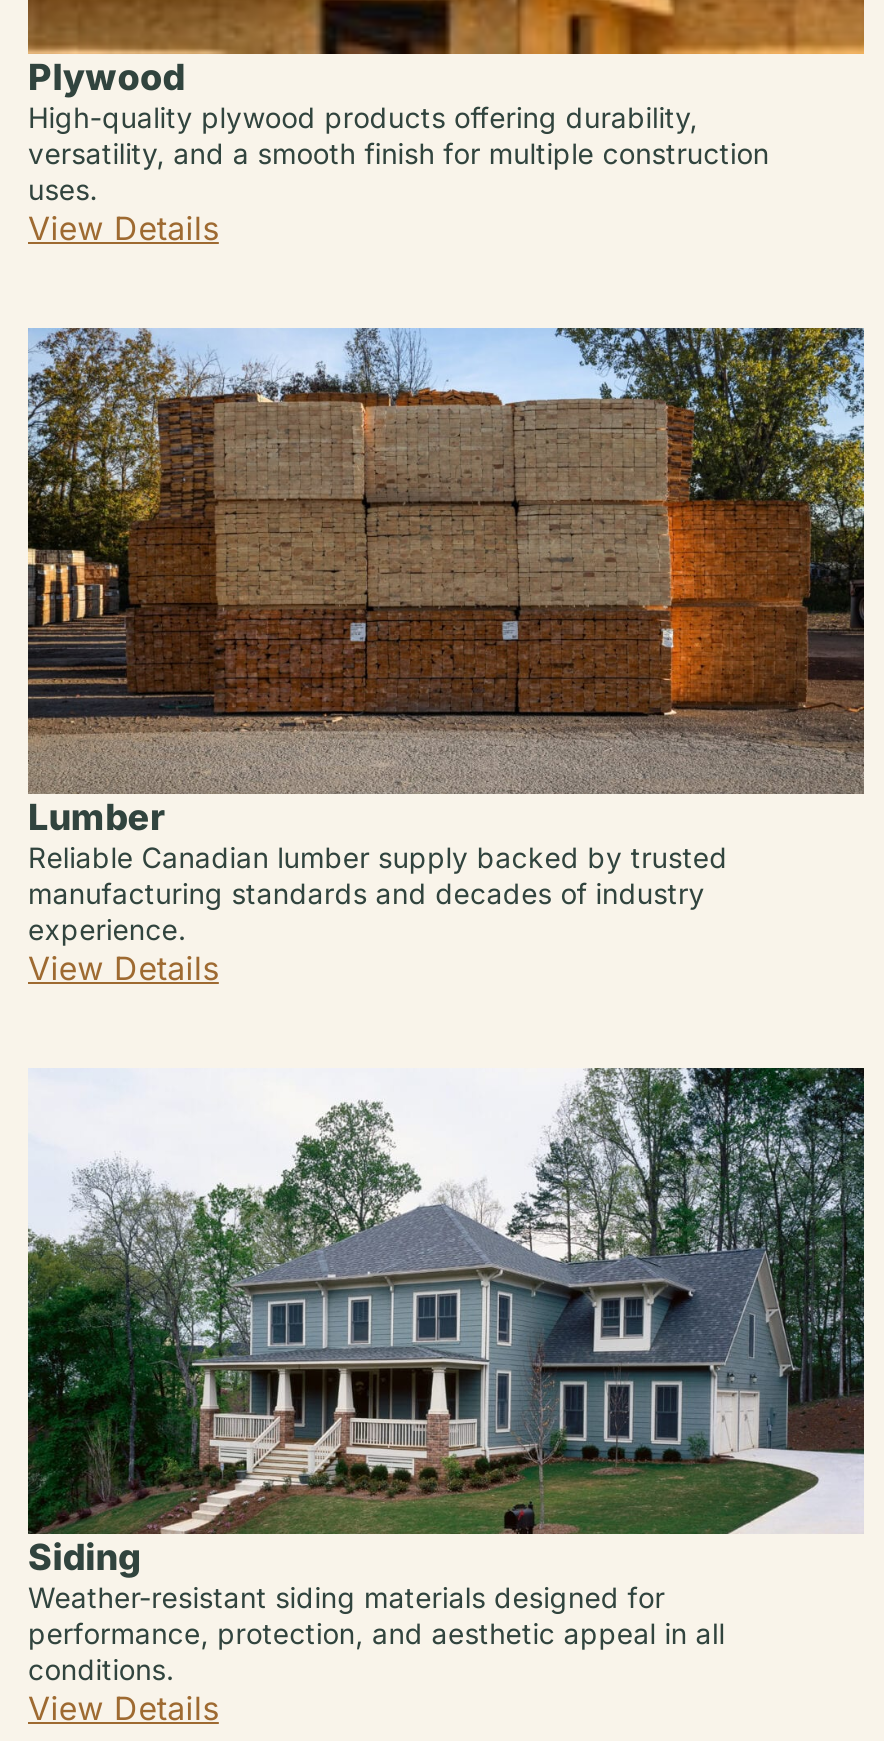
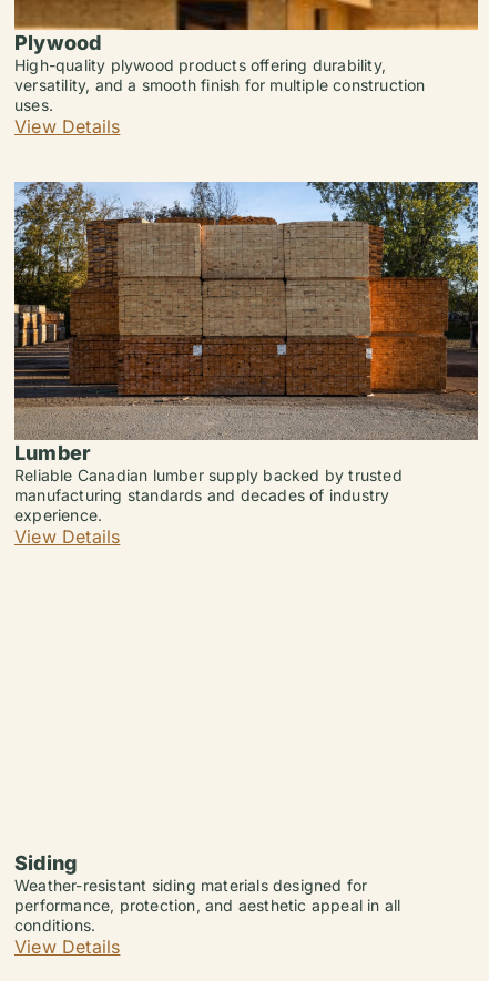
[26,1066,866,1536] [image] -> none

